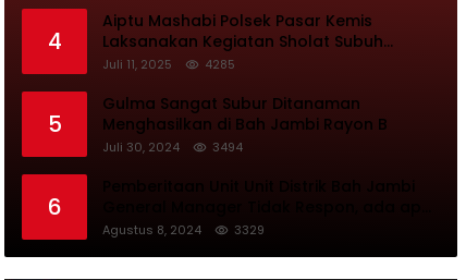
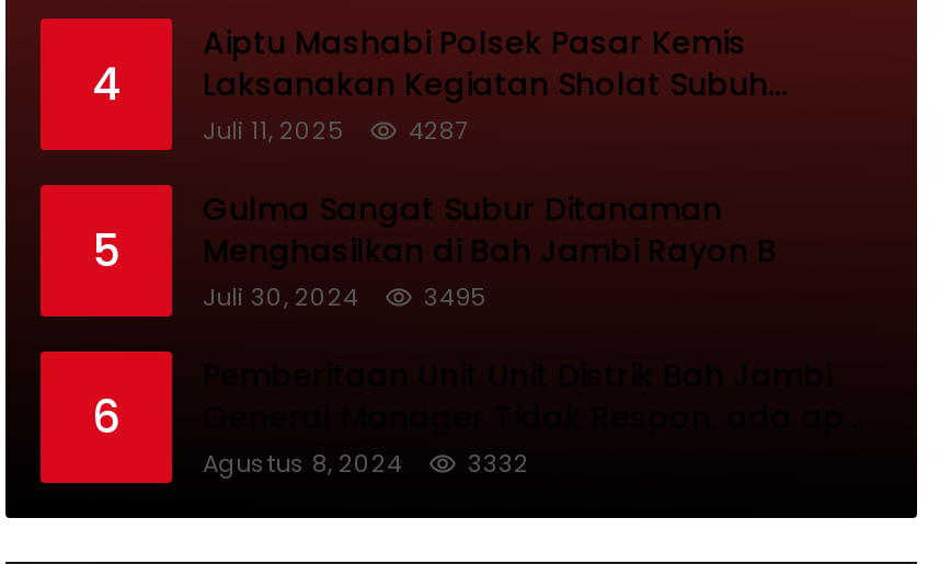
[205,55,235,73] 4285 -> [409,113,468,148] 4287
[102,138,243,156] Juli 30, 2024 3494 -> [203,279,485,314] Juli 30, 2024 3495
[234,221,265,238] 3329 -> [468,446,529,481] 3332

